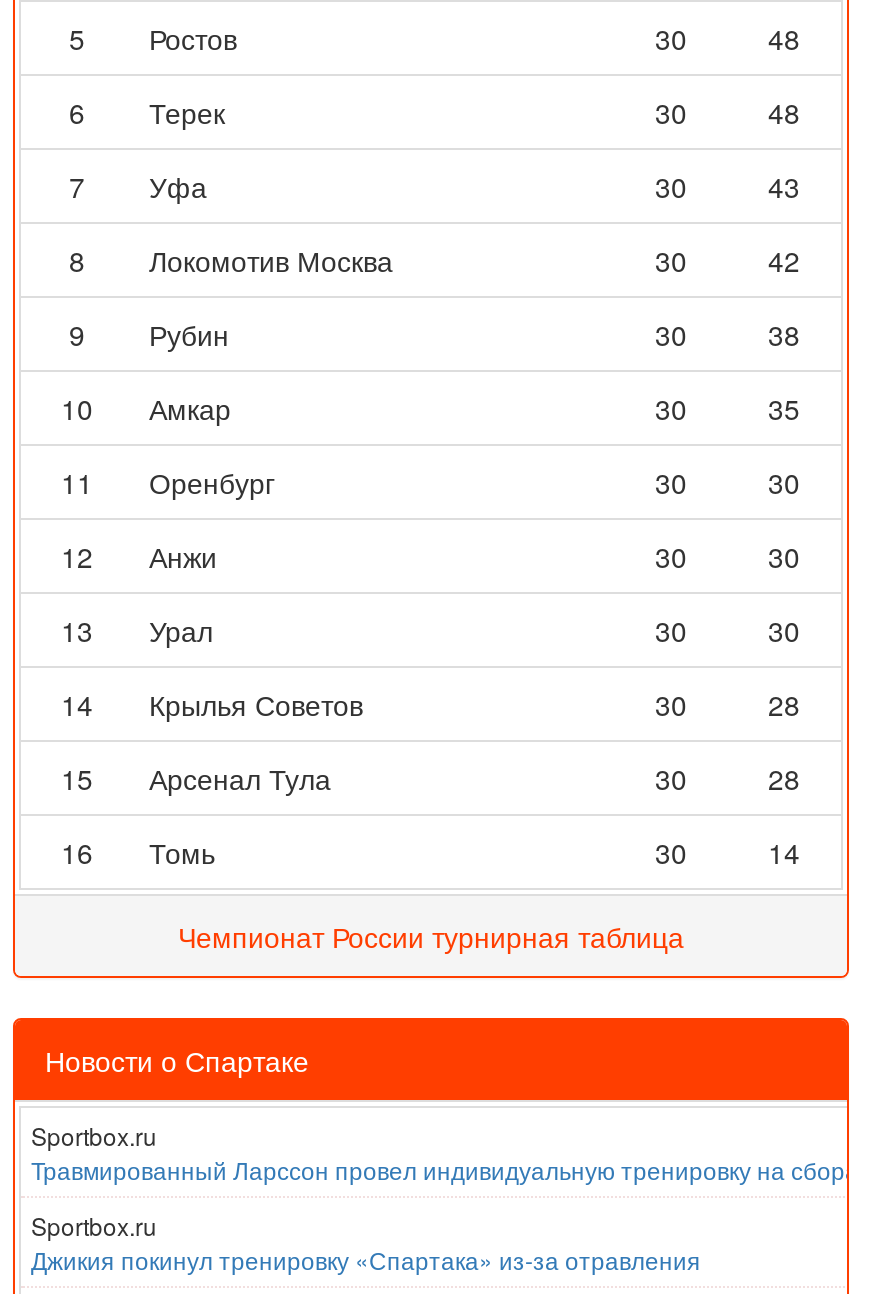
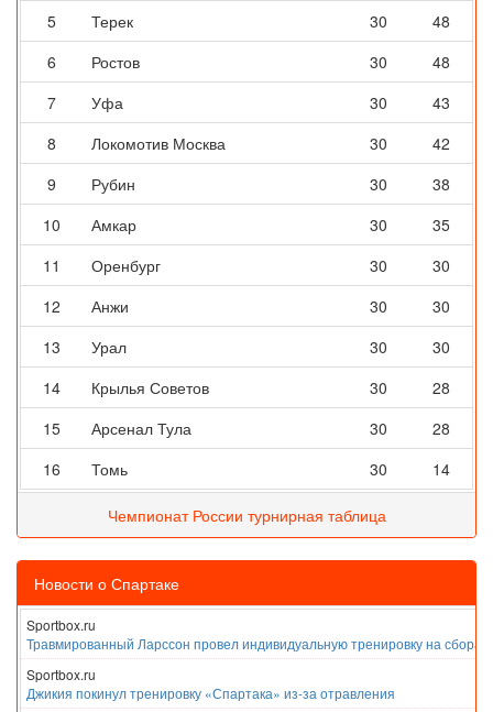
moved [149,18,237,58] -> [91,51,140,73]: Ростов
moved [149,92,225,132] -> [91,10,133,32]: Терек

